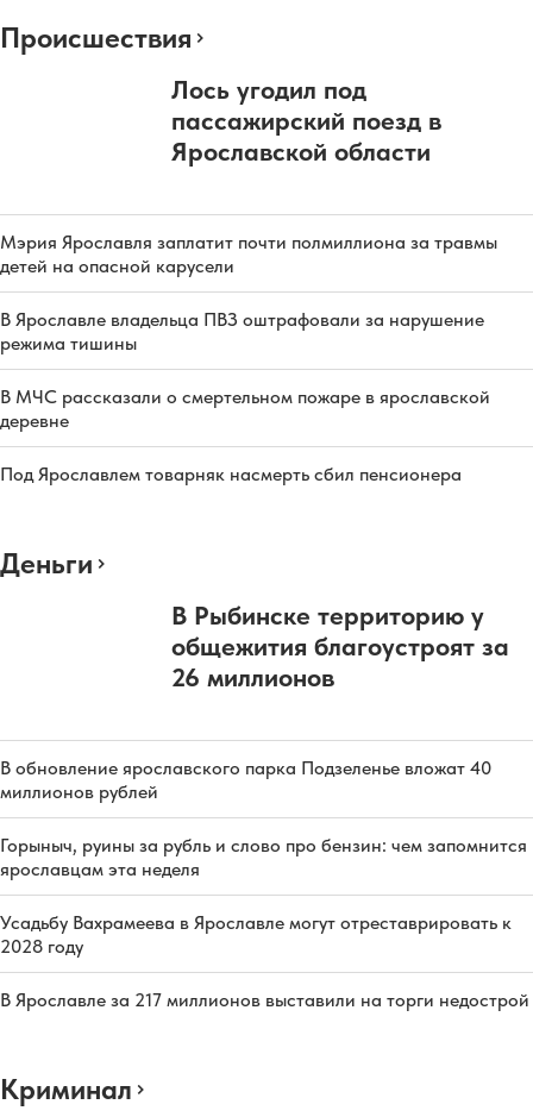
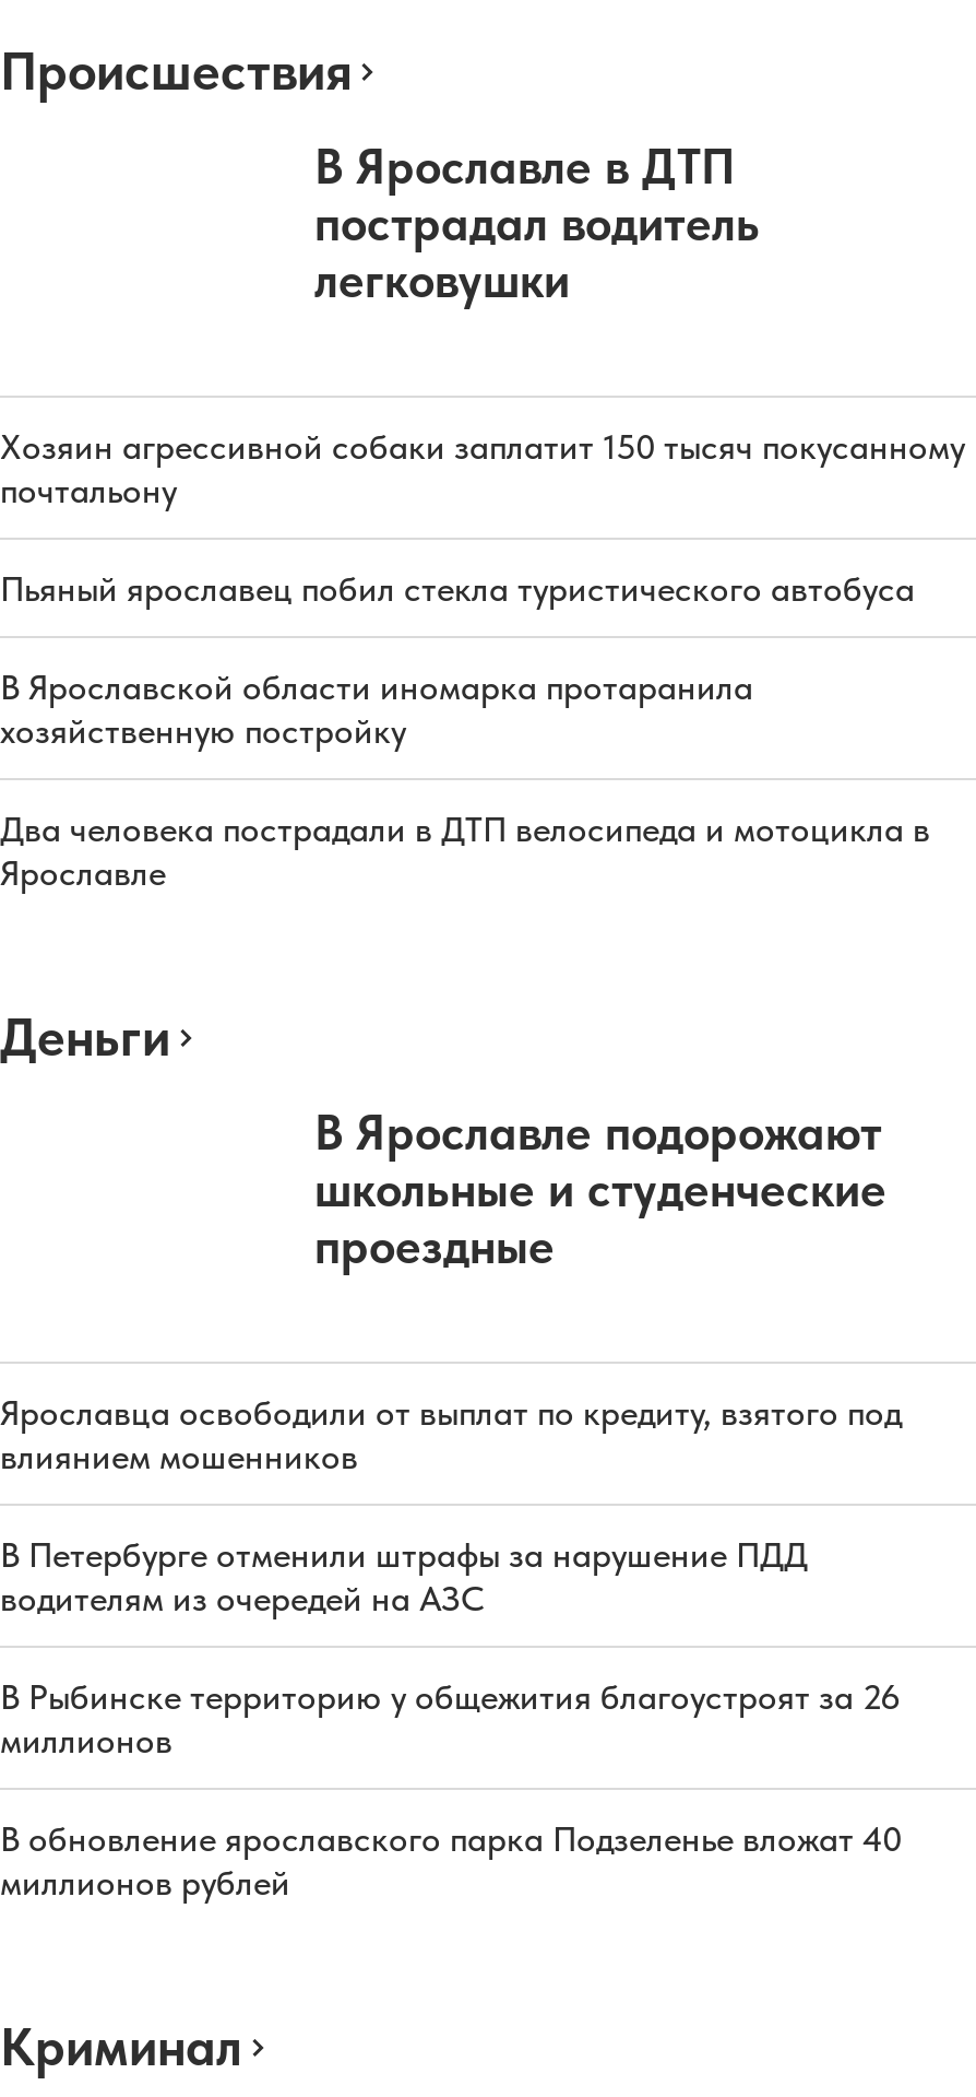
[171,74,441,166] Лось угодил под | пассажирский поезд в | Ярославской области -> [314,137,760,308] В Ярославле в ДТП | пострадал водитель | легковушки
[0,231,497,277] Мэрия Ярославля заплатит почти полмиллиона за травмы | детей на опасной карусели -> [0,426,965,511] Хозяин агрессивной собаки заплатит 150 тысяч покусанному | почтальону
[0,308,484,354] В Ярославле владельца ПВЗ оштрафовали за нарушение | режима тишины -> [0,568,915,609] Пьяный ярославец побил стекла туристического автобуса
[0,385,490,432] В МЧС рассказали о смертельном пожаре в ярославской | деревне -> [0,666,753,751] В Ярославской области иномарка протаранила | хозяйственную постройку
[0,463,462,485] Под Ярославлем товарняк насмерть сбил пенсионера -> [0,808,930,893] Два человека пострадали в ДТП велосипеда и мотоцикла в | Ярославле
[171,599,509,692] В Рыбинске территорию у | общежития благоустроят за | 26 миллионов -> [0,1103,902,1761] В Ярославле подорожают | школьные и студенческие | проездные | Ярославца освободили от выплат по кредиту, взятого под | влиянием мошенников | В Петербурге отменили штрафы за нарушение ПДД | водителям из очередей на АЗС | В Рыбинске территорию у общежития благоустроят за 26 | миллионов
moved [0,756,491,803] -> [0,1818,902,1903]: В обновление ярославского парка Подзеленье вложат 40 | миллионов рублей
[0,834,529,1011] Горыныч, руины за рубль и слово про бензин: чем запомнится | ярославцам эта неделя | Усадьбу Вахрамеева в Ярославле могут отреставрировать к | 2028 году | В Ярославле за 217 миллионов выставили на торги недострой -> none

